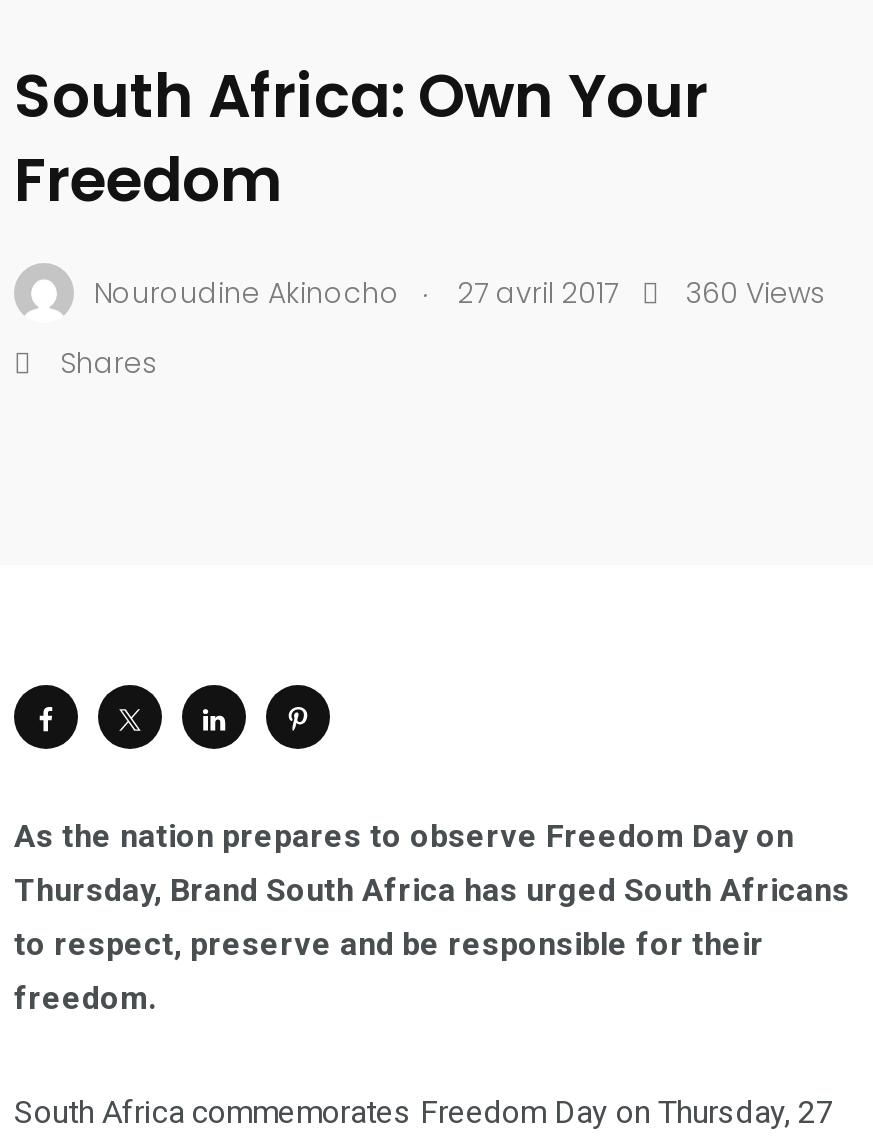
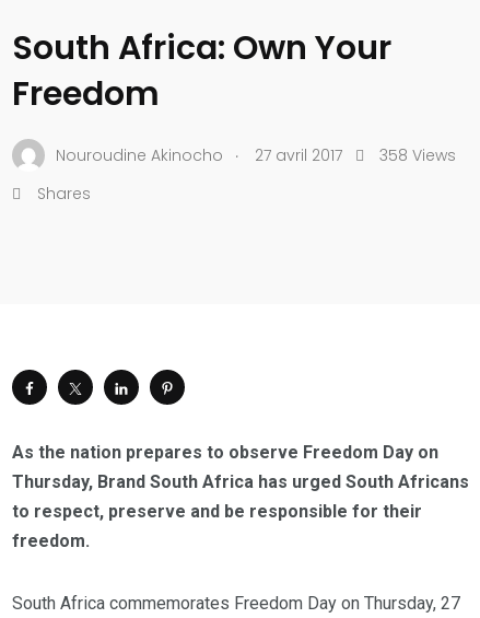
[94,266,826,312] Nouroudine Akinocho . 27 avril 2017 360 Views -> [56,141,456,166] Nouroudine Akinocho . 27 avril 2017 358 Views

